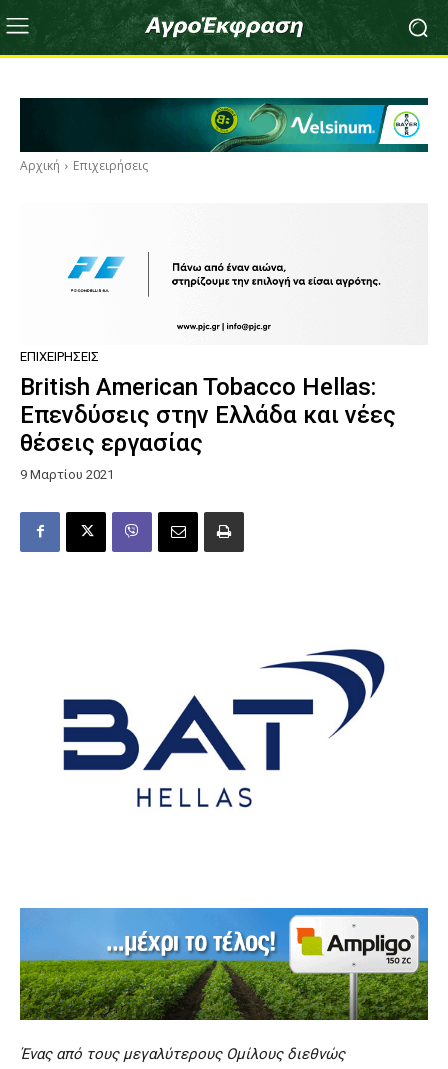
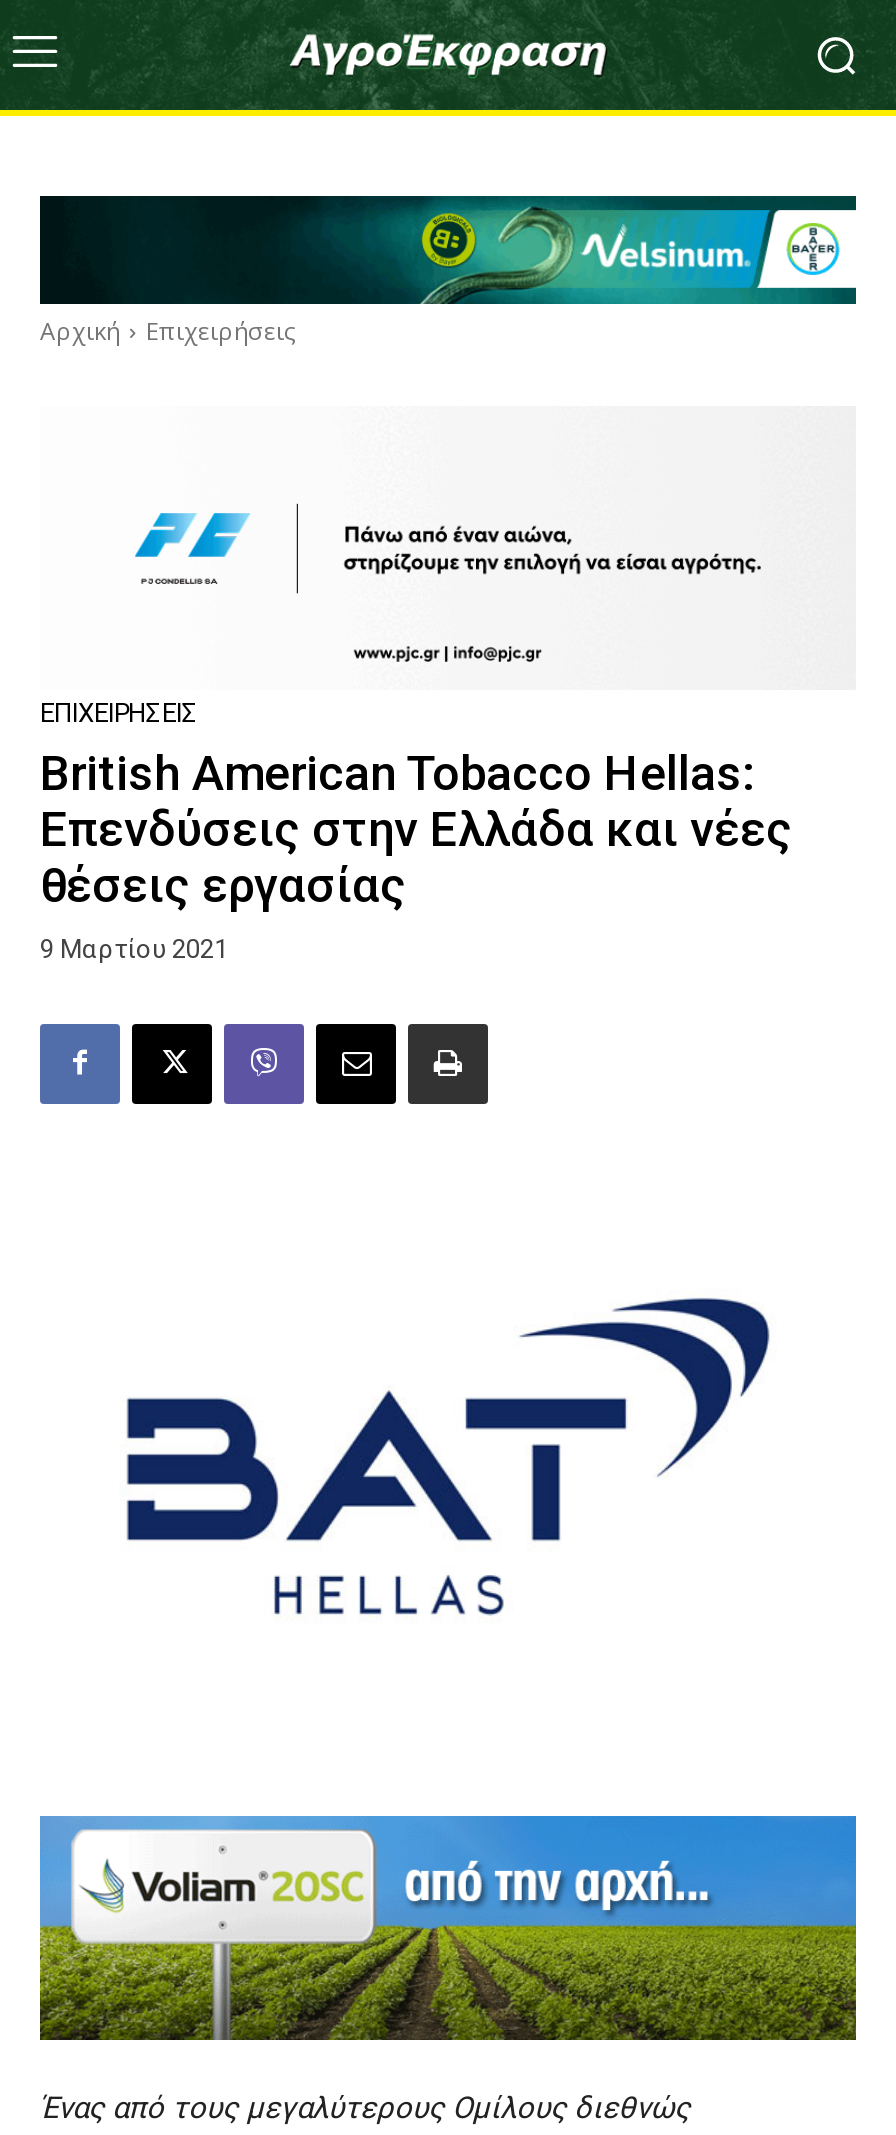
[19,914,428,1020] [image] -> [38,1828,856,2040] [image]

